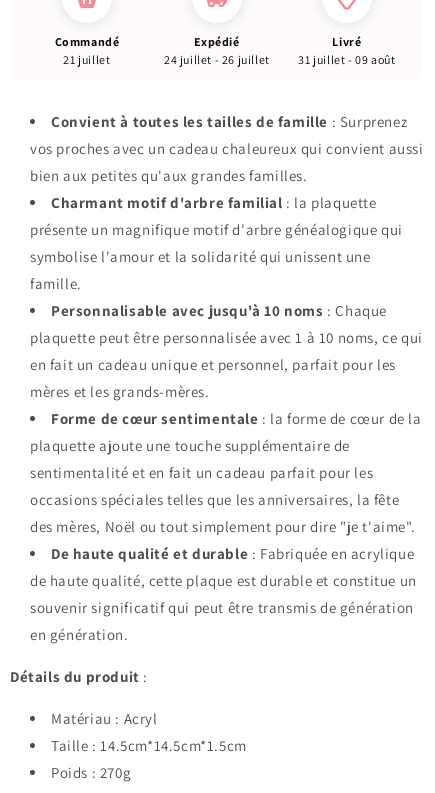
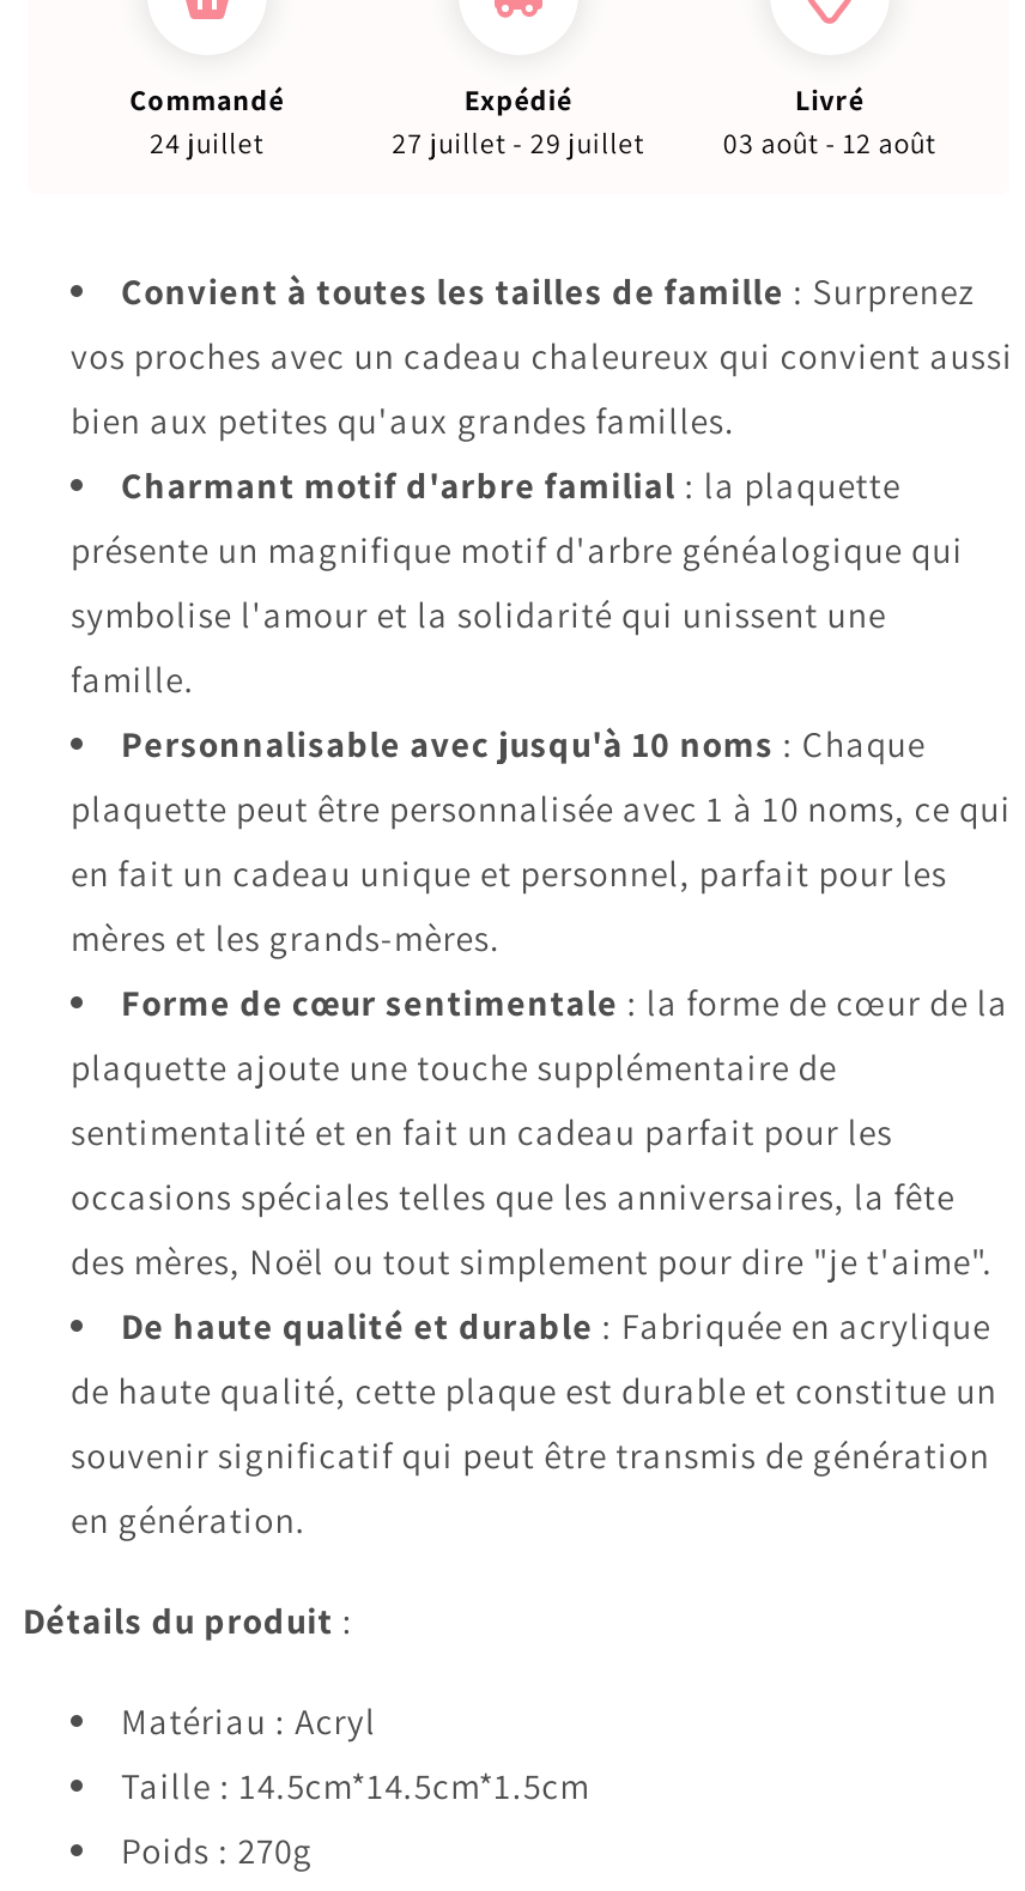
[63,52,110,67] 21 juillet -> [150,124,265,160] 24 juillet
[164,52,270,67] 24 juillet - 26 juillet -> [392,124,645,160] 27 juillet - 29 juillet
[298,52,395,67] 31 juillet - 09 août -> [723,124,937,160] 03 août - 12 août

